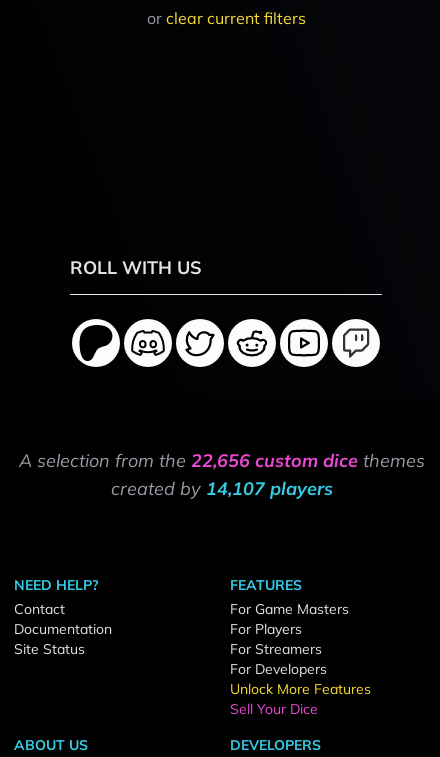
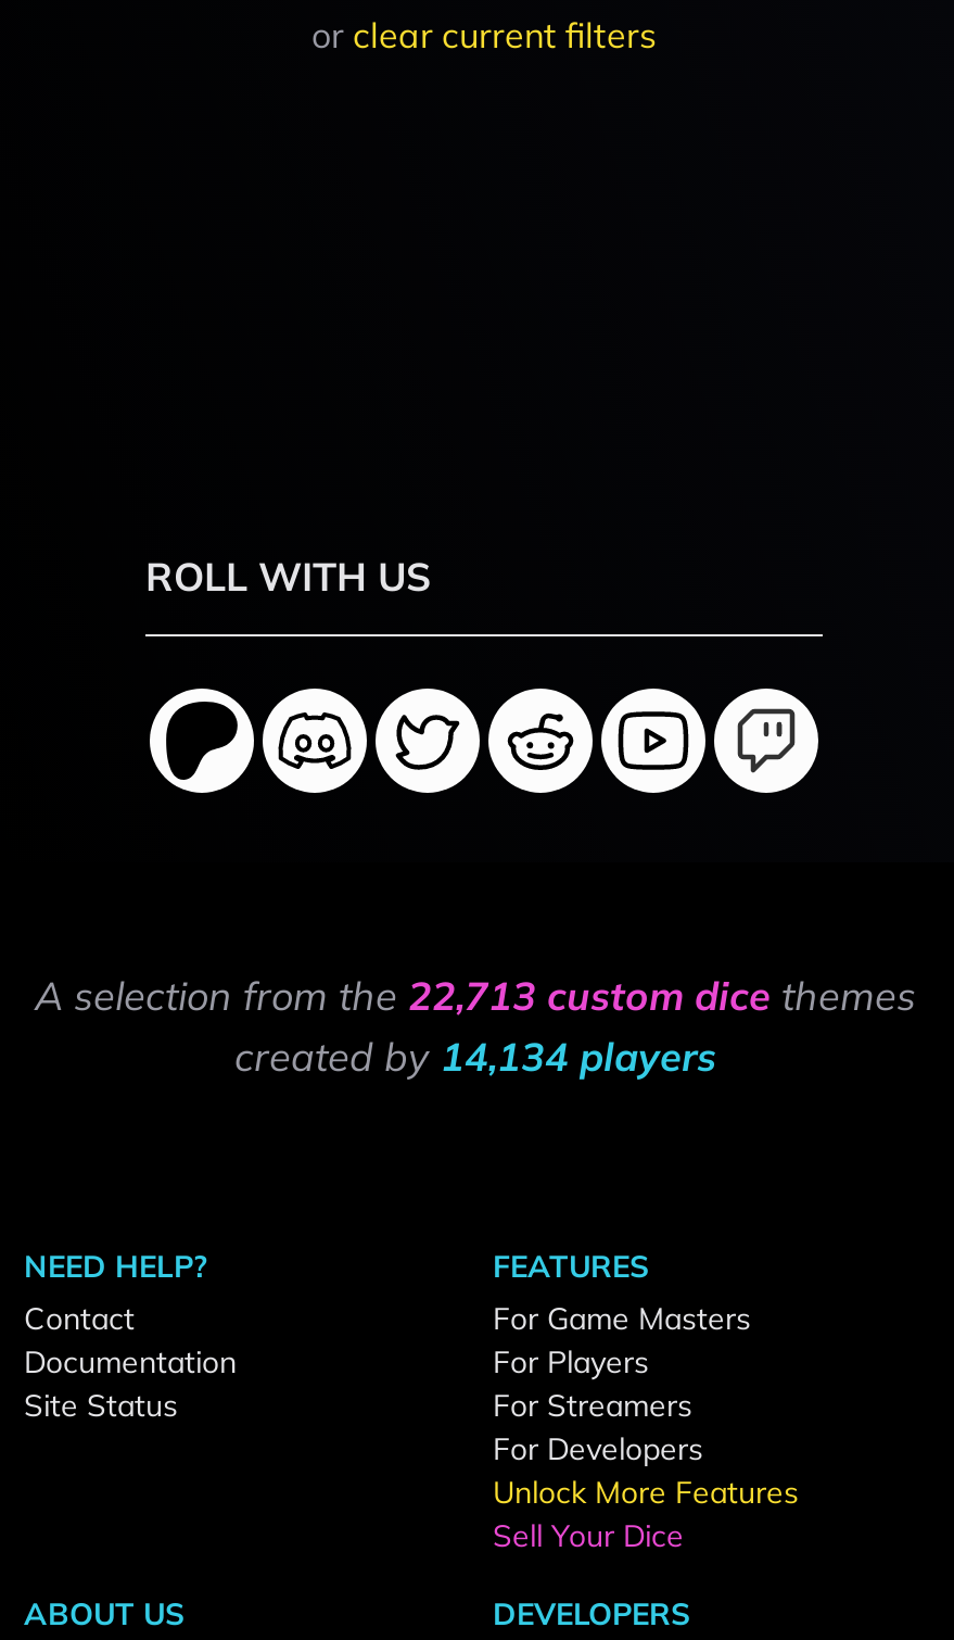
[19,449,425,472] A selection from the 22,656 custom dice themes -> [35,971,916,1021] A selection from the 22,713 custom dice themes
[111,477,333,500] created by 14,107 players -> [234,1032,716,1082] created by 14,134 players

